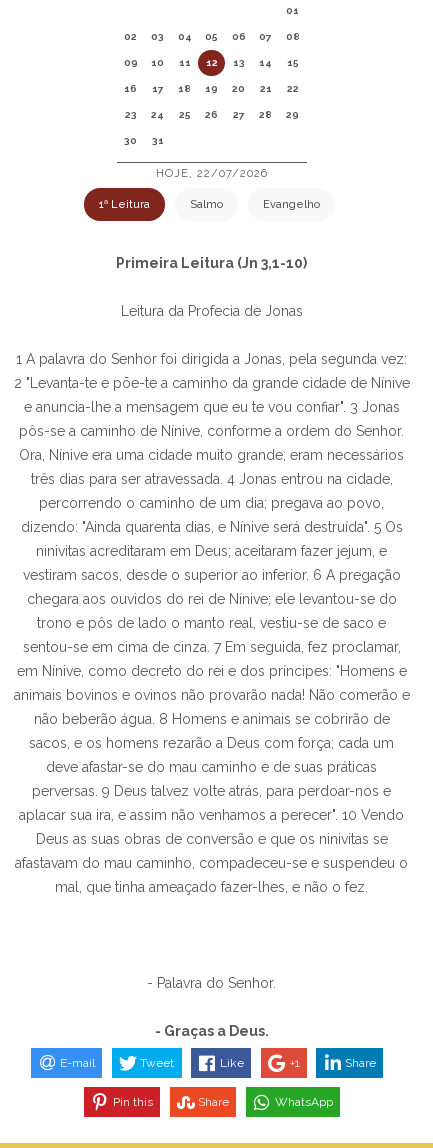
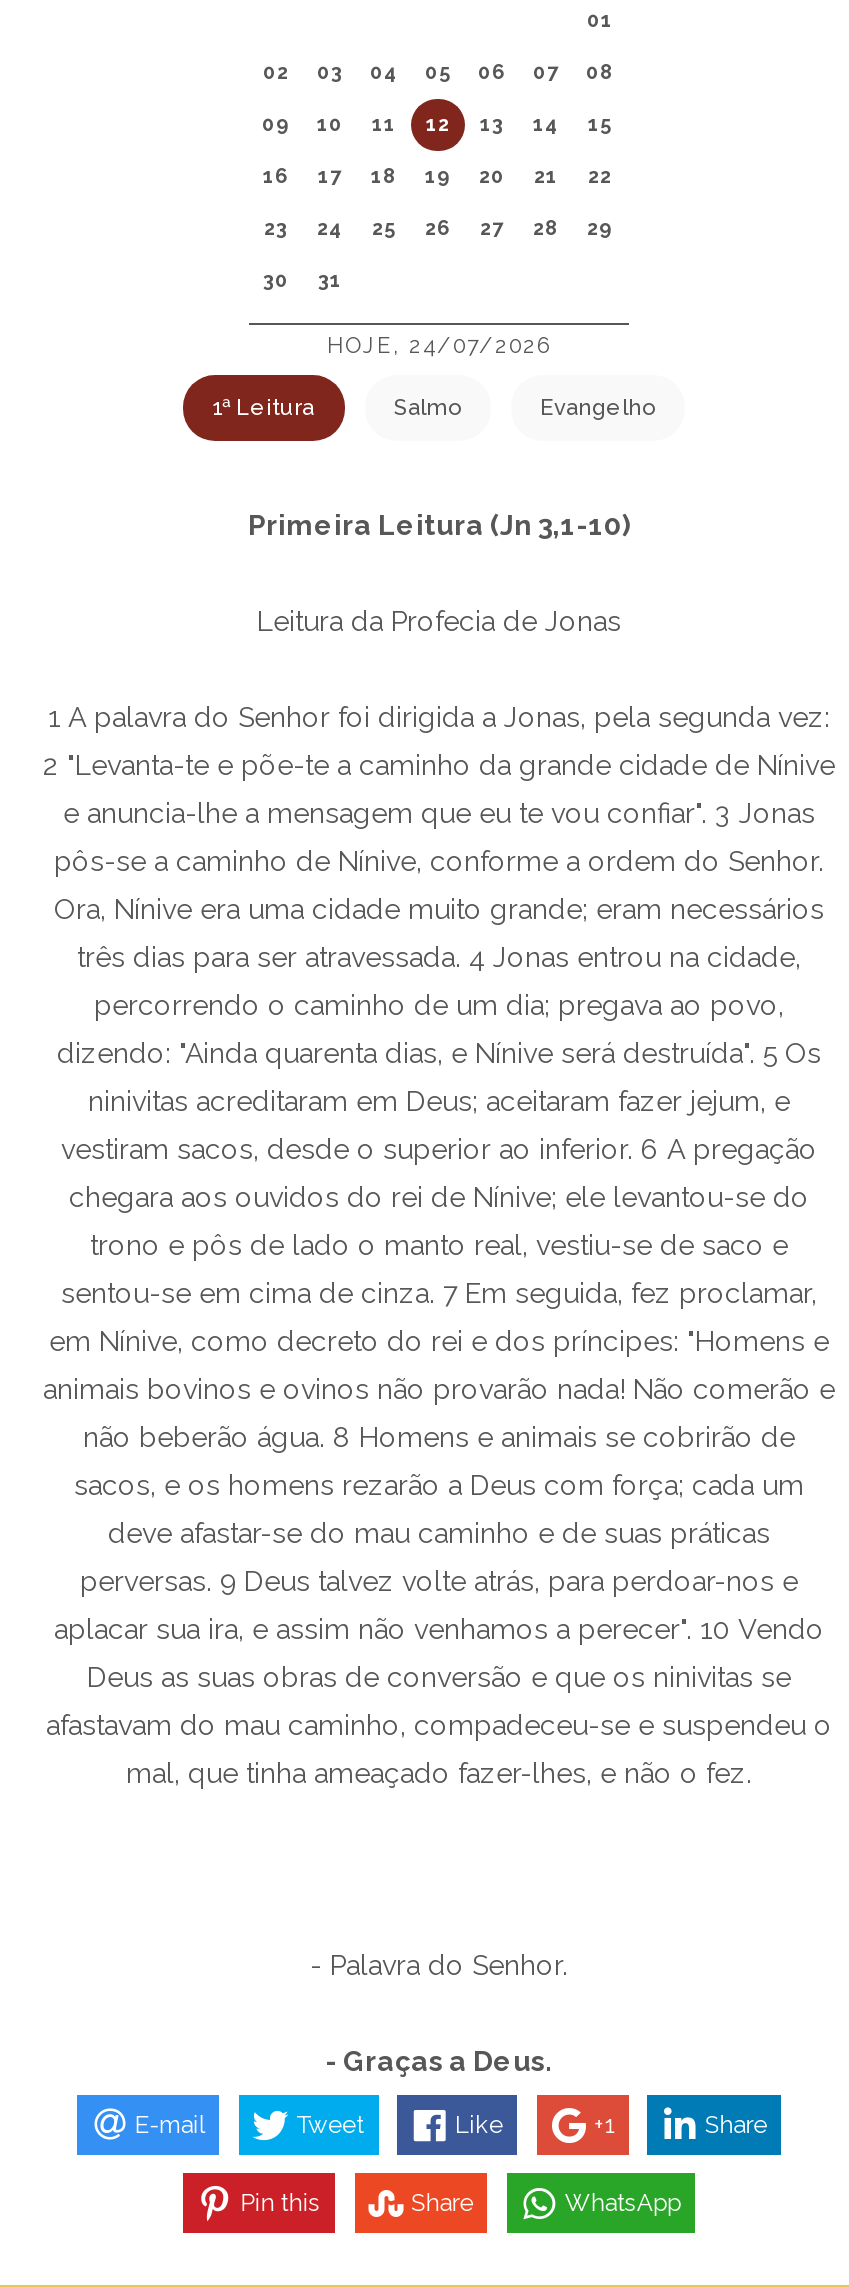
[156,167,268,180] HOJE, 22/07/2026 -> [327,333,551,359] HOJE, 24/07/2026

